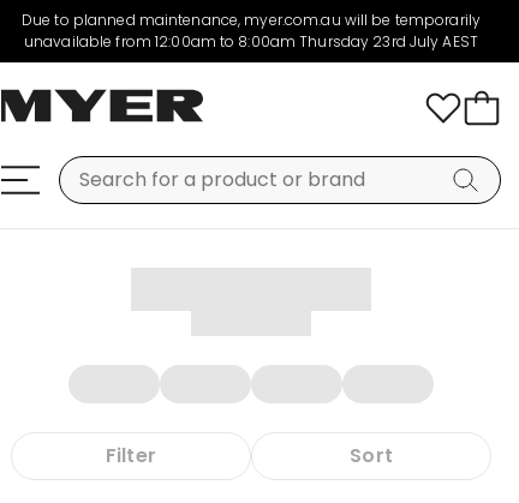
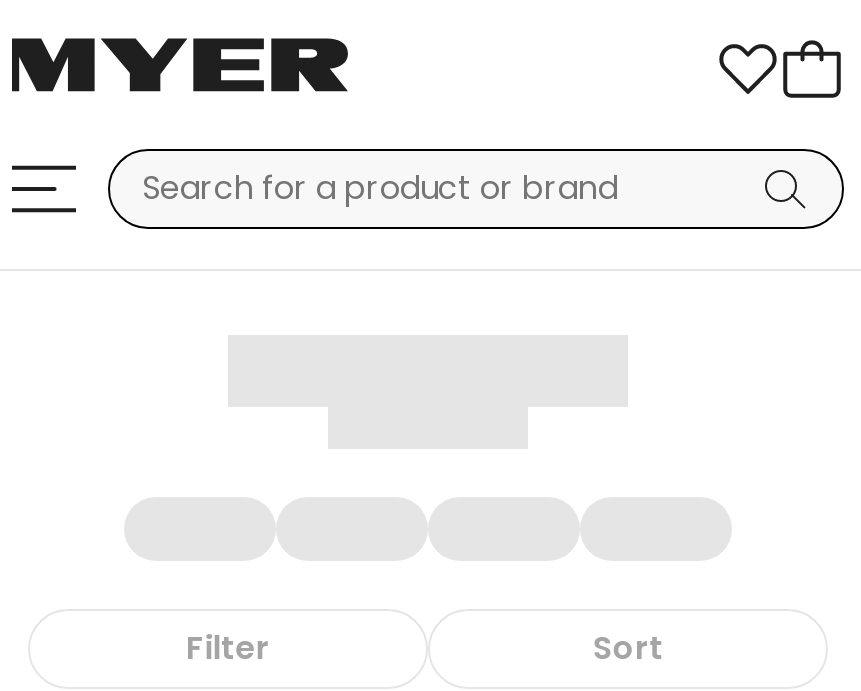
[22,10,481,52] Due to planned maintenance, myer.com.au will be temporarily | unavailable from 12:00am to 8:00am Thursday 23rd July AEST -> none

